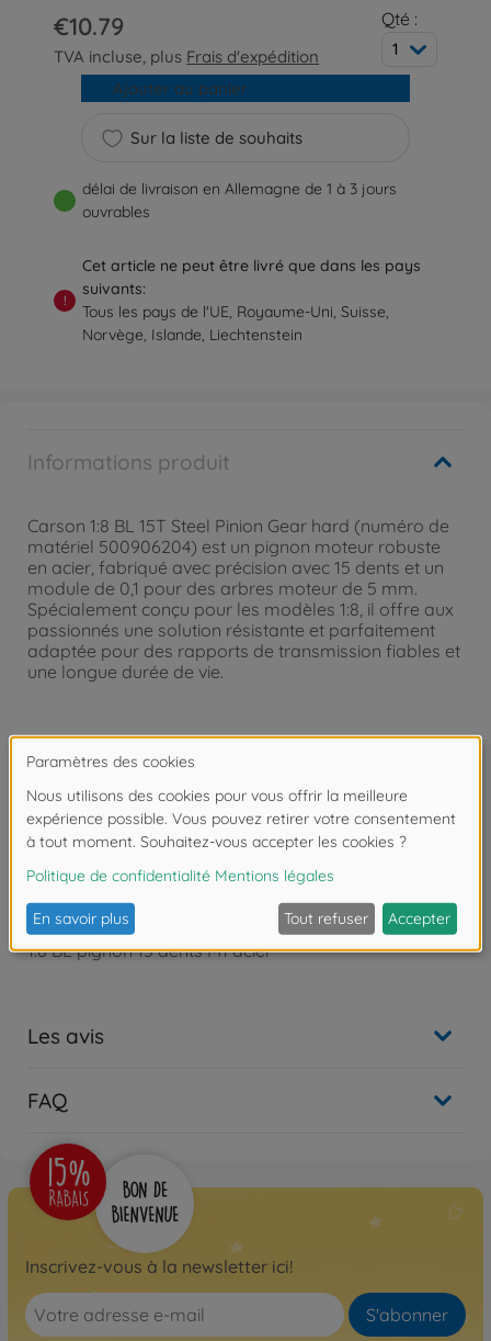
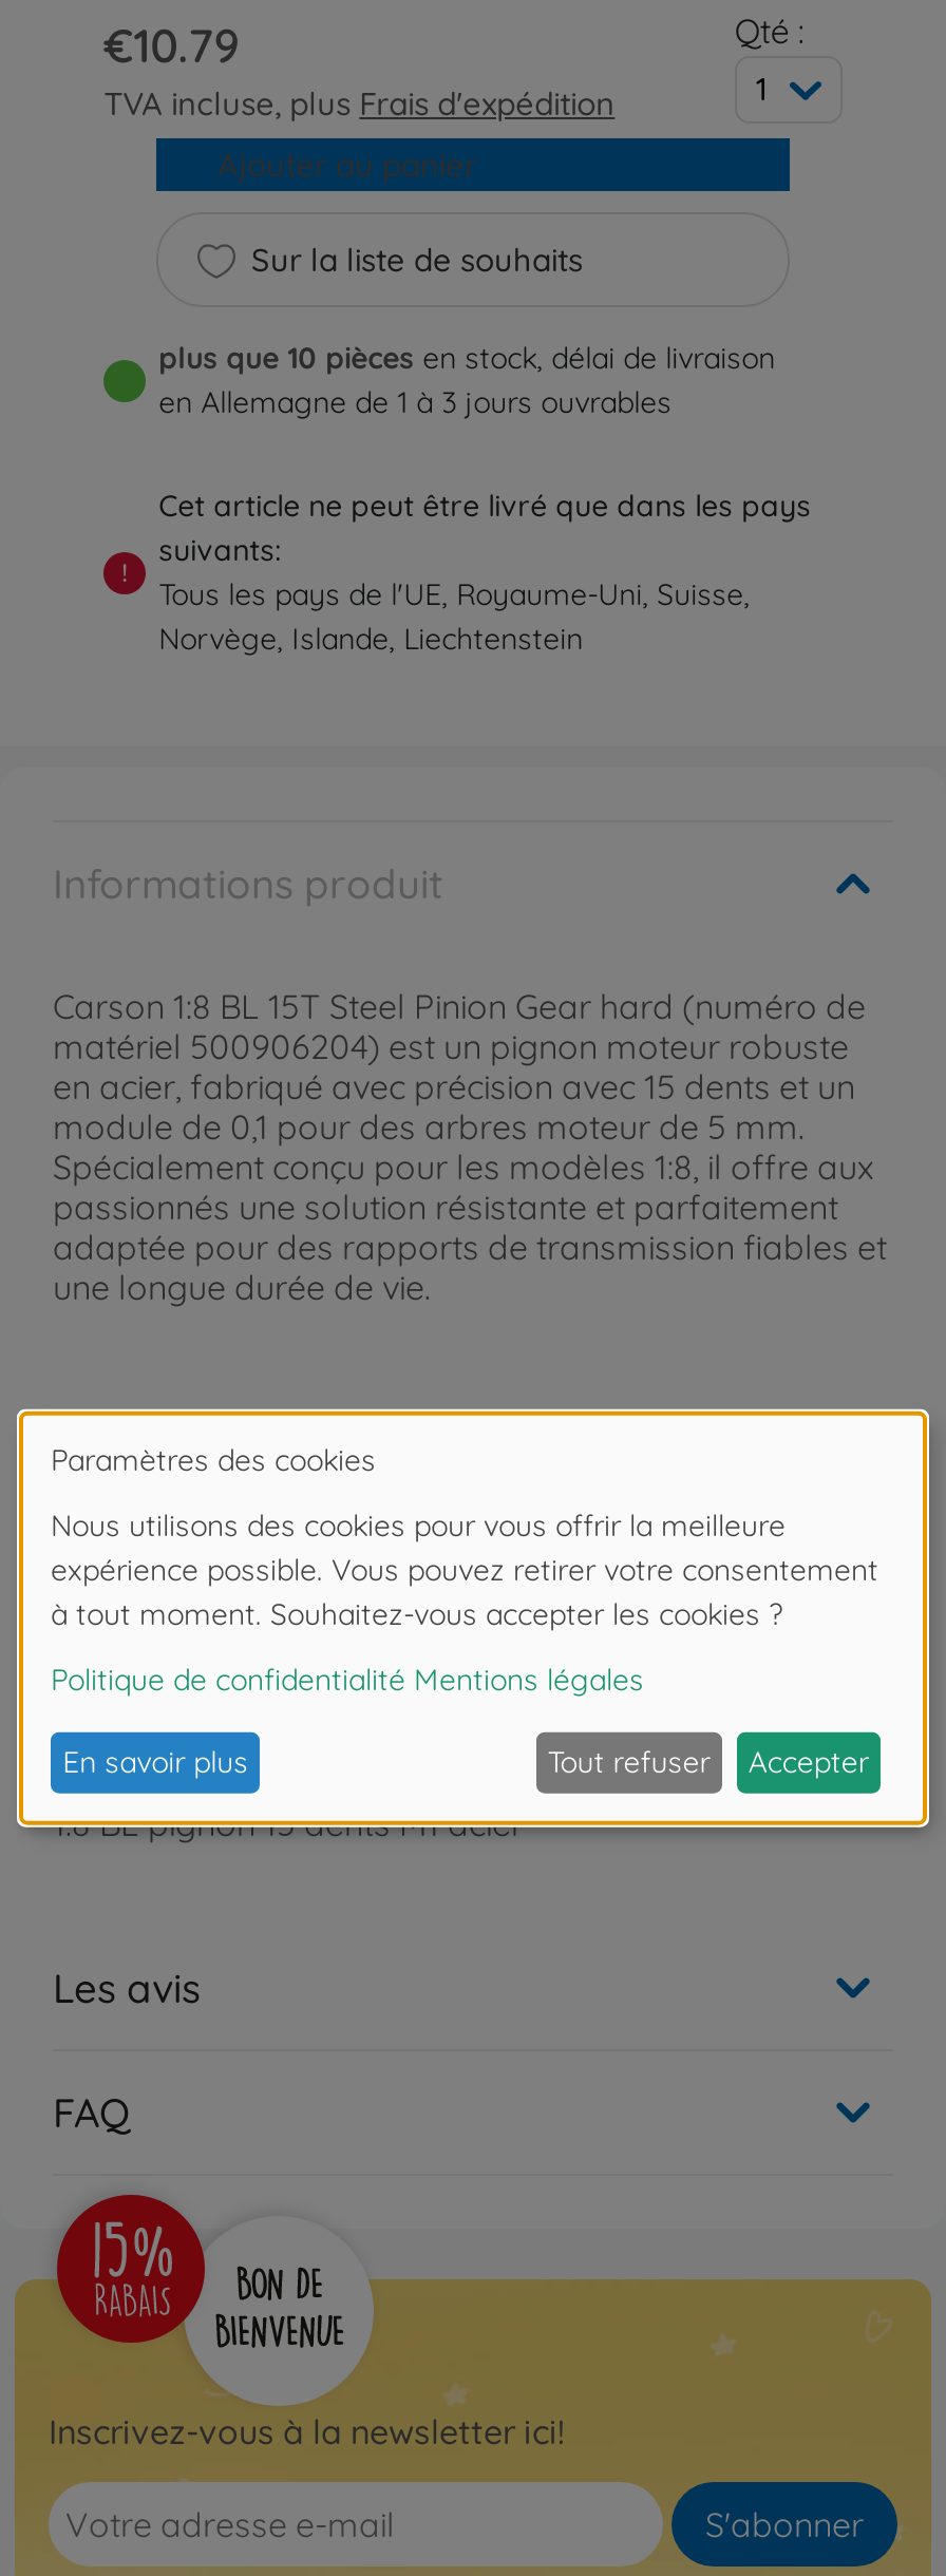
[82,179,397,222] délai de livraison en Allemagne de 1 à 3 jours | ouvrables -> [159,339,775,421] plus que 10 pièces en stock, délai de livraison | en Allemagne de 1 à 3 jours ouvrables

